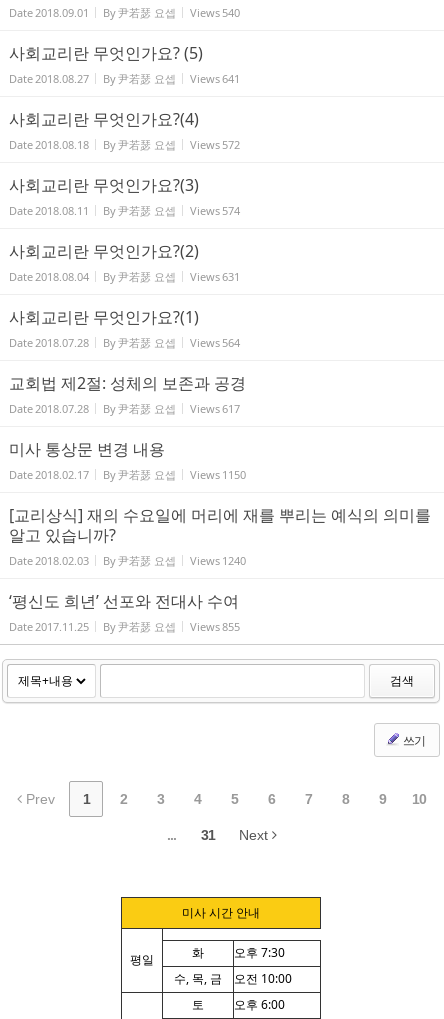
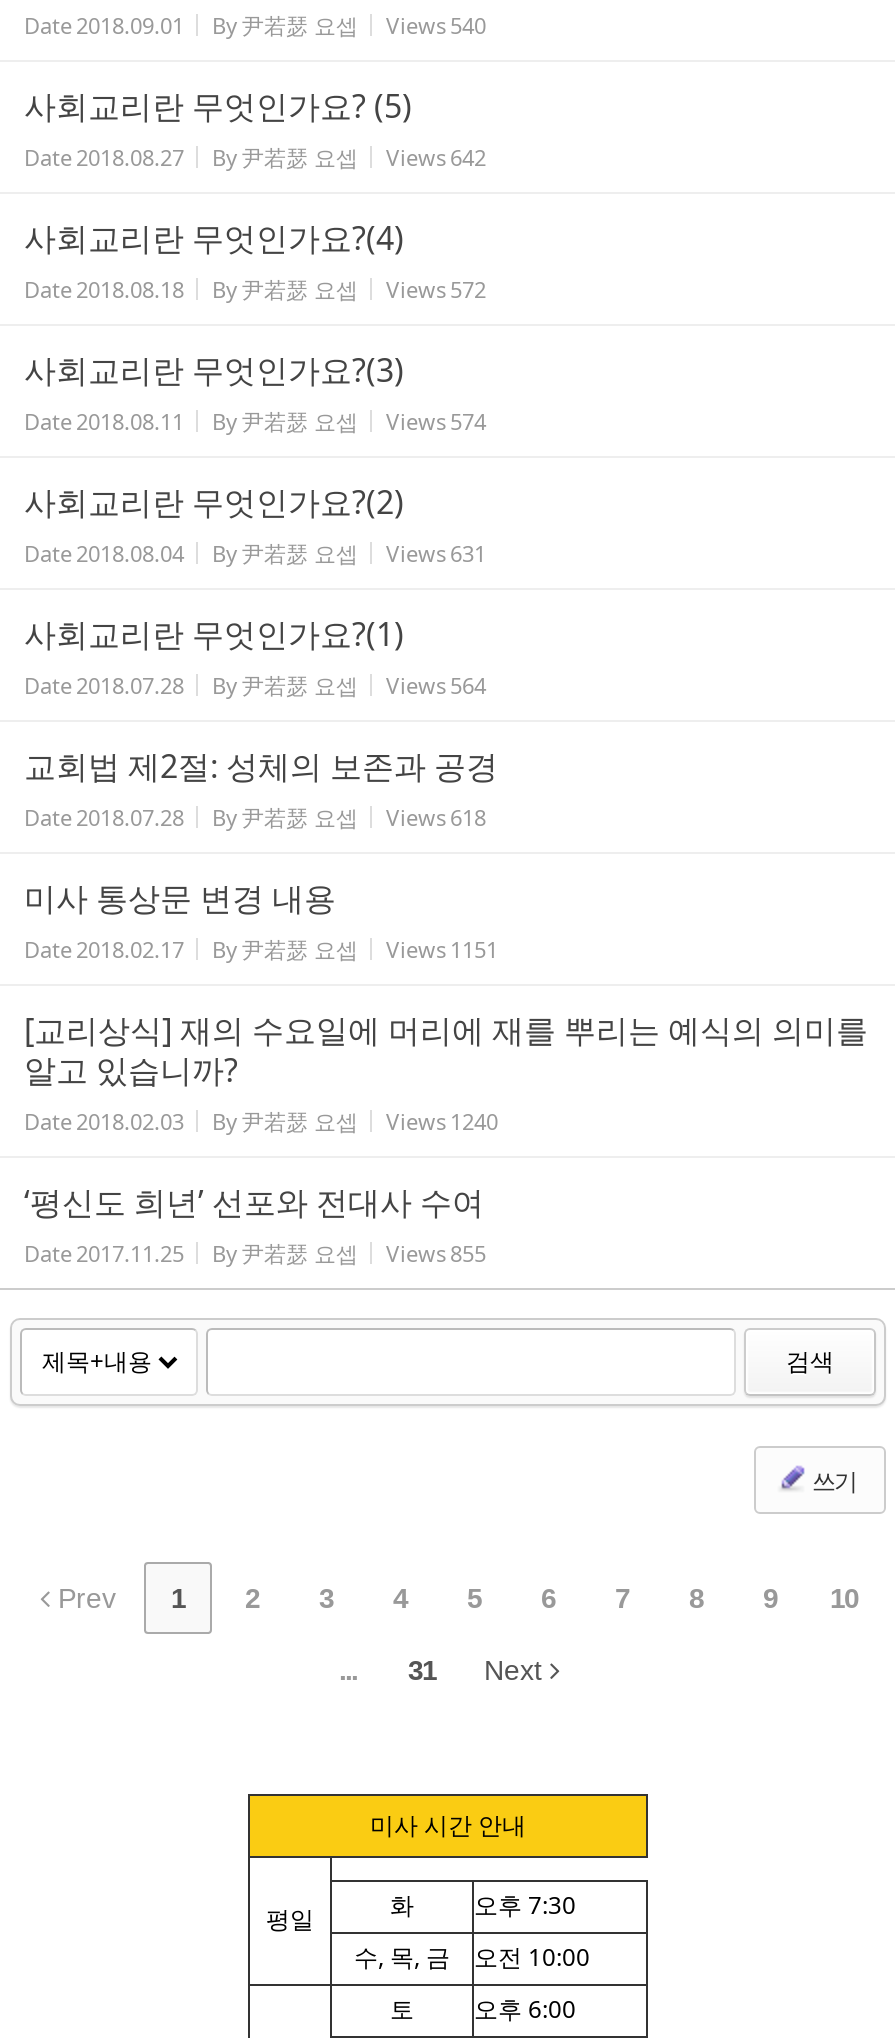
[190,71,240,86] Views 641 -> [386,141,486,171] Views 642
[190,401,240,416] Views 617 -> [386,801,486,831] Views 618
[190,467,246,482] Views 1150 -> [386,933,498,963] Views 1151

